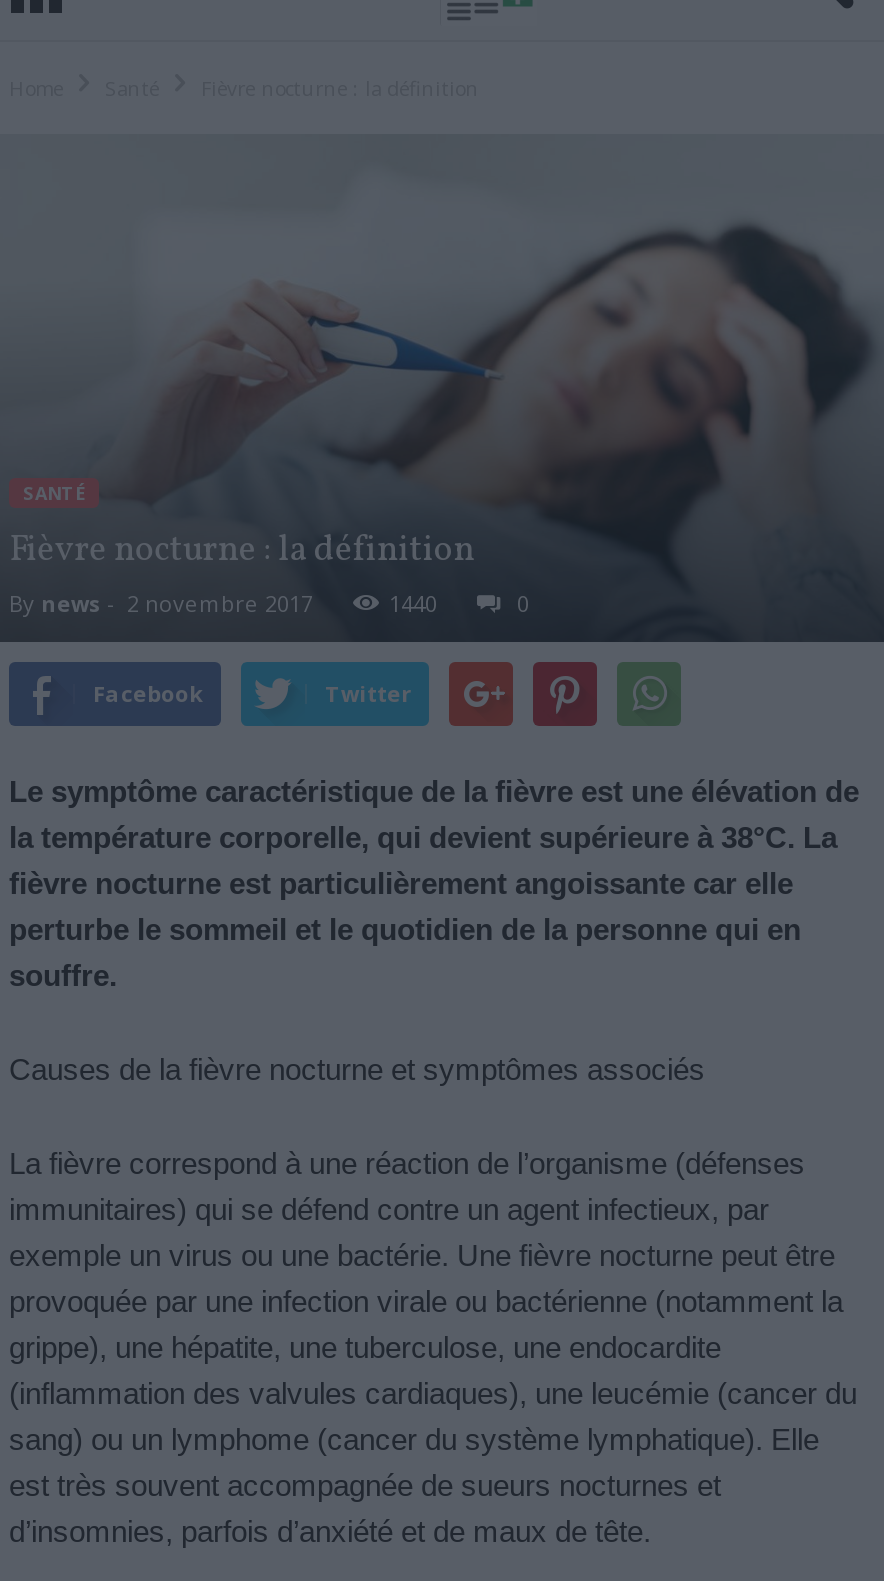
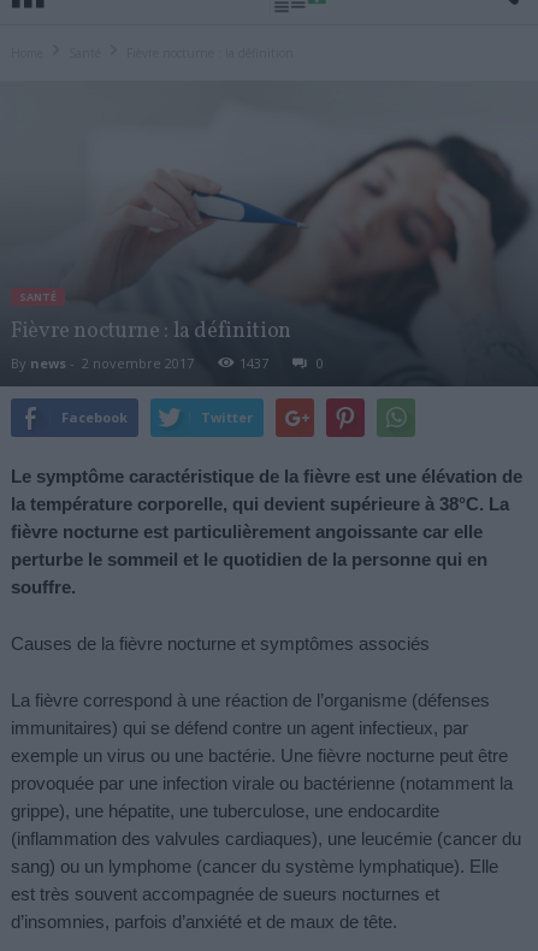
[389,589,437,619] 1440 -> [240,355,268,373] 1437

